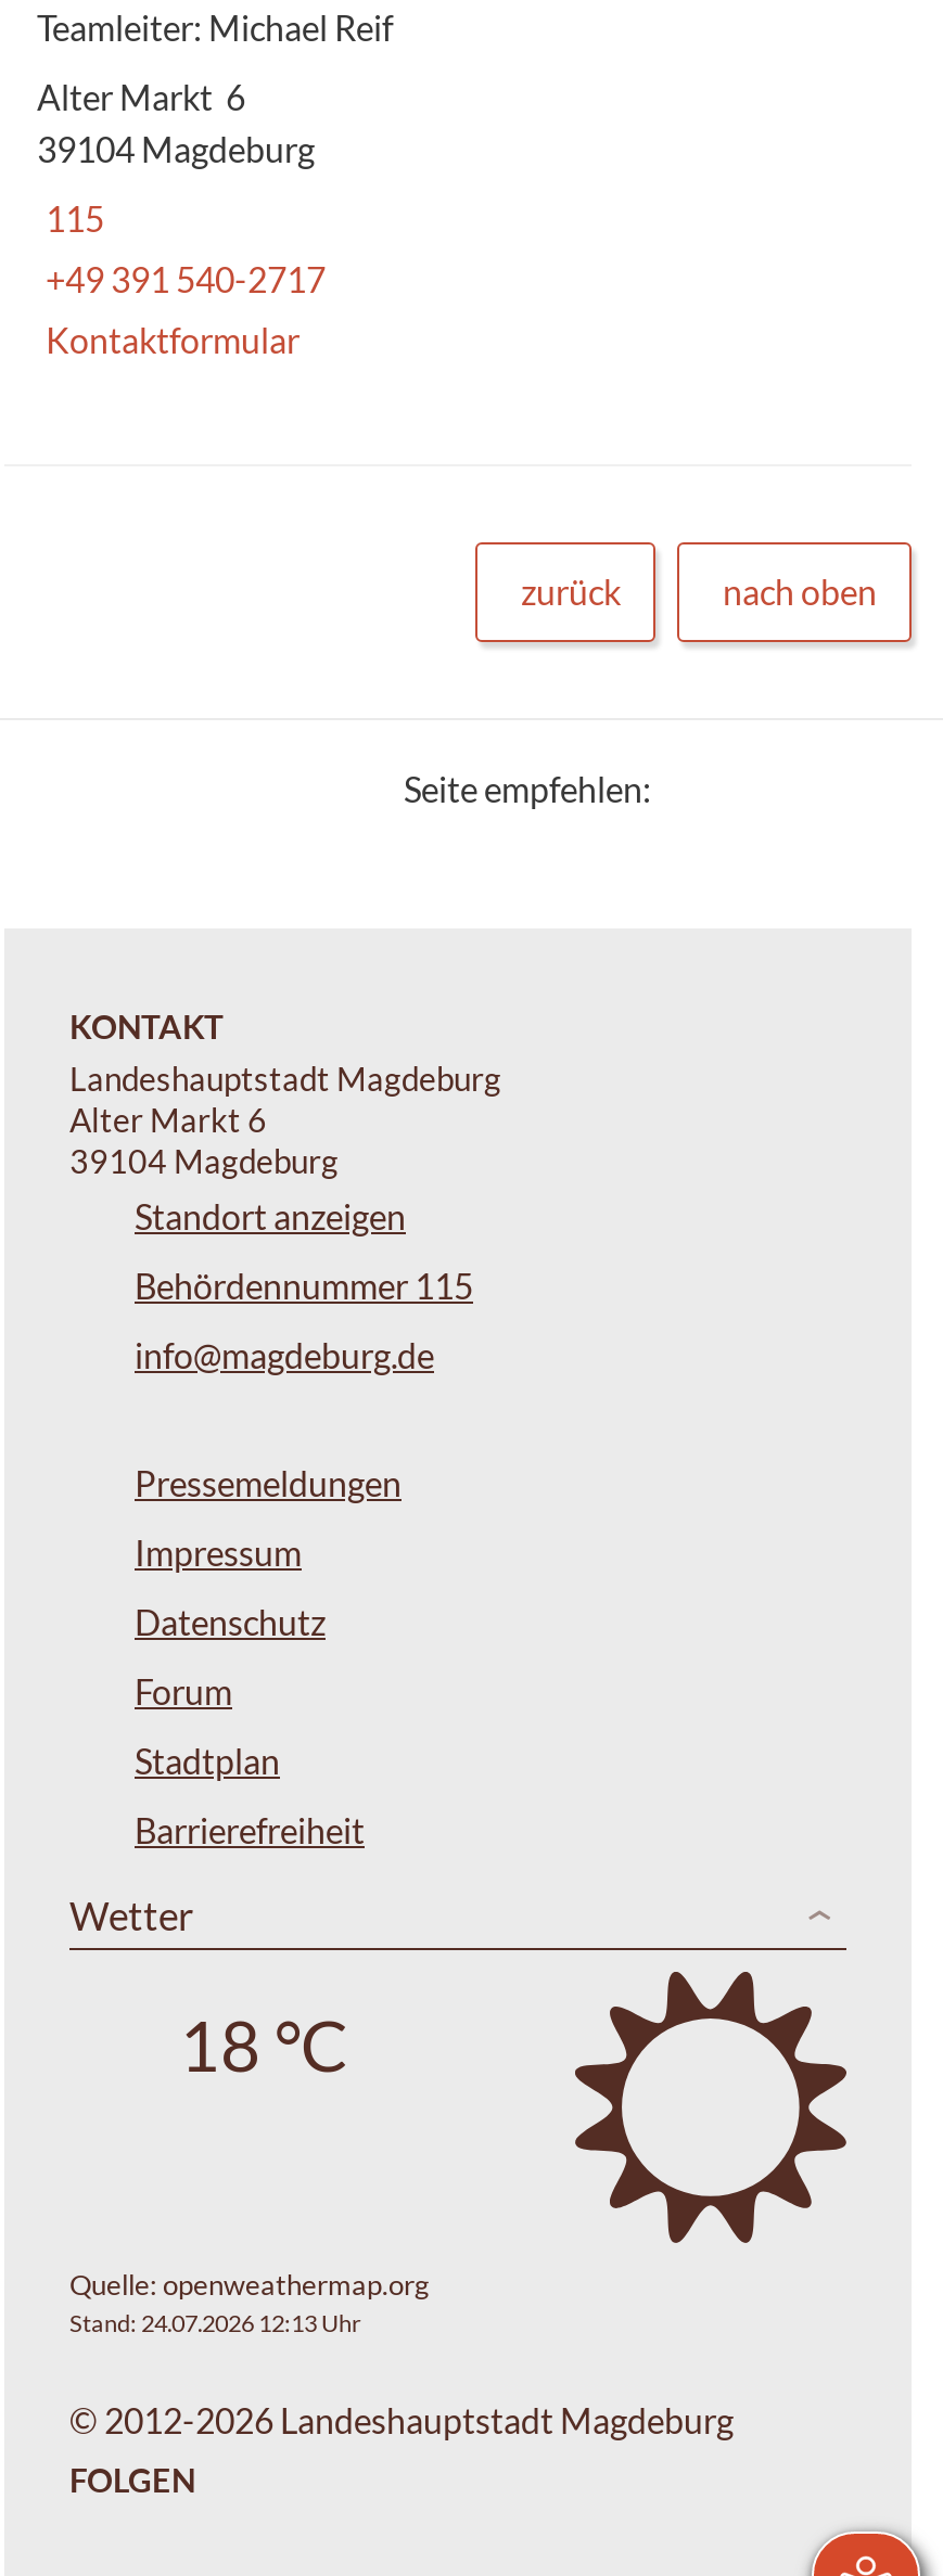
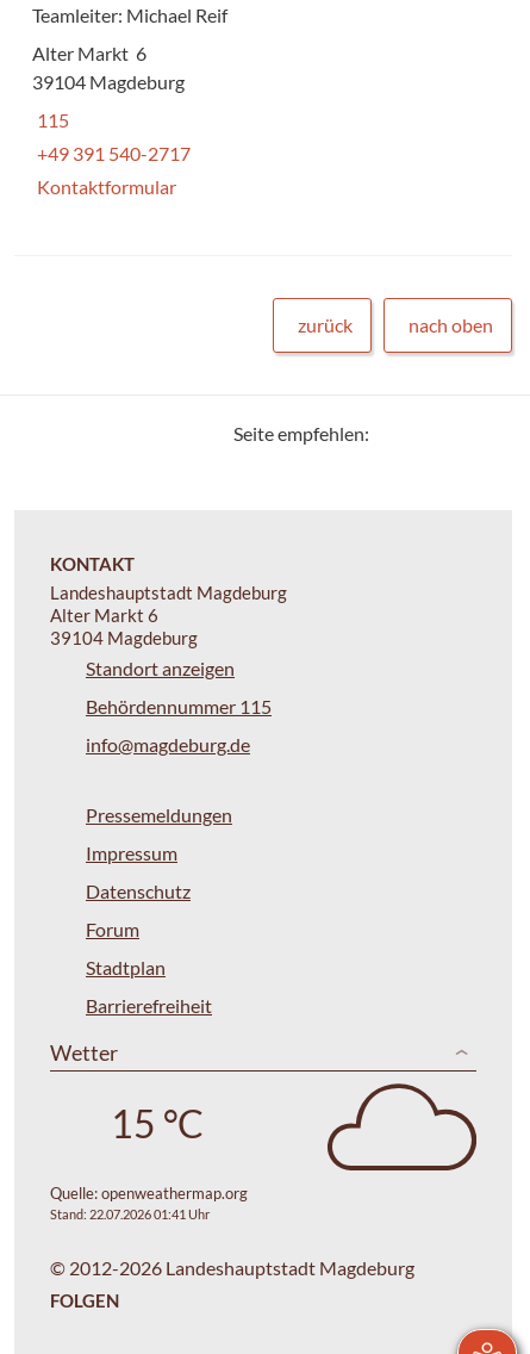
[573,1970,849,2245] [image] -> [326,1082,478,1172] [image]
[179,2001,348,2086] 18 °C -> [110,1100,203,1146] 15 °C
[69,2308,360,2336] Stand: 24.07.2026 12:13 Uhr -> [50,1206,210,1222] Stand: 22.07.2026 01:41 Uhr

